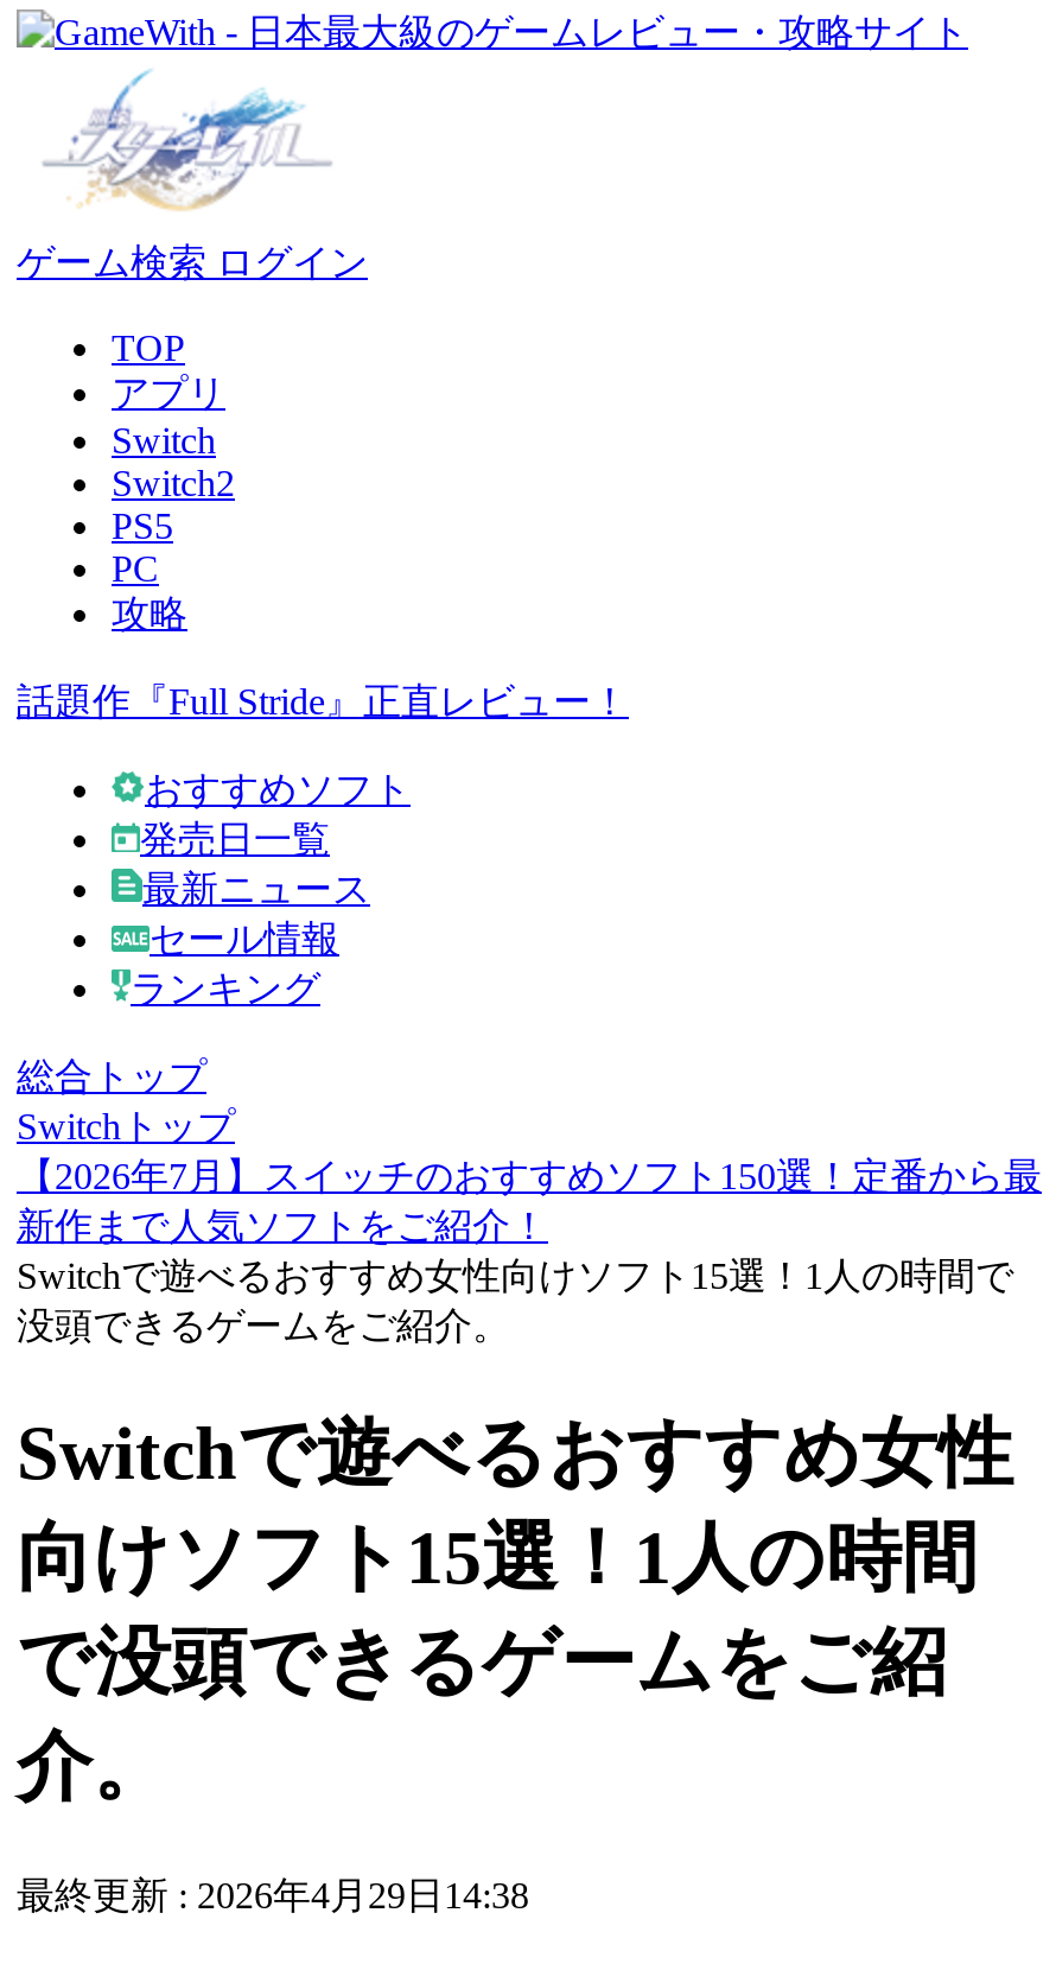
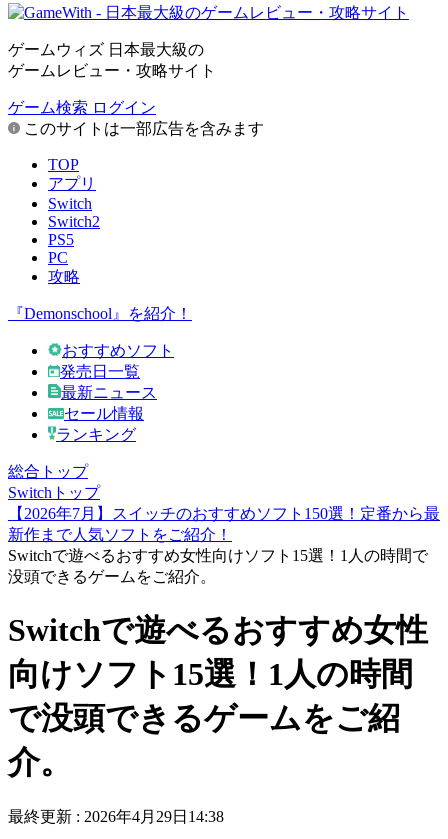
none -> [8,41,216,79] ゲームウィズ 日本最大級の | ゲームレビュー・攻略サイト
none -> [20,120,264,137] このサイトは一部広告を含みます
[17,681,629,722] 話題作『Full Stride』正直レビュー！ -> [8,305,192,322] 『Demonschool』を紹介！

